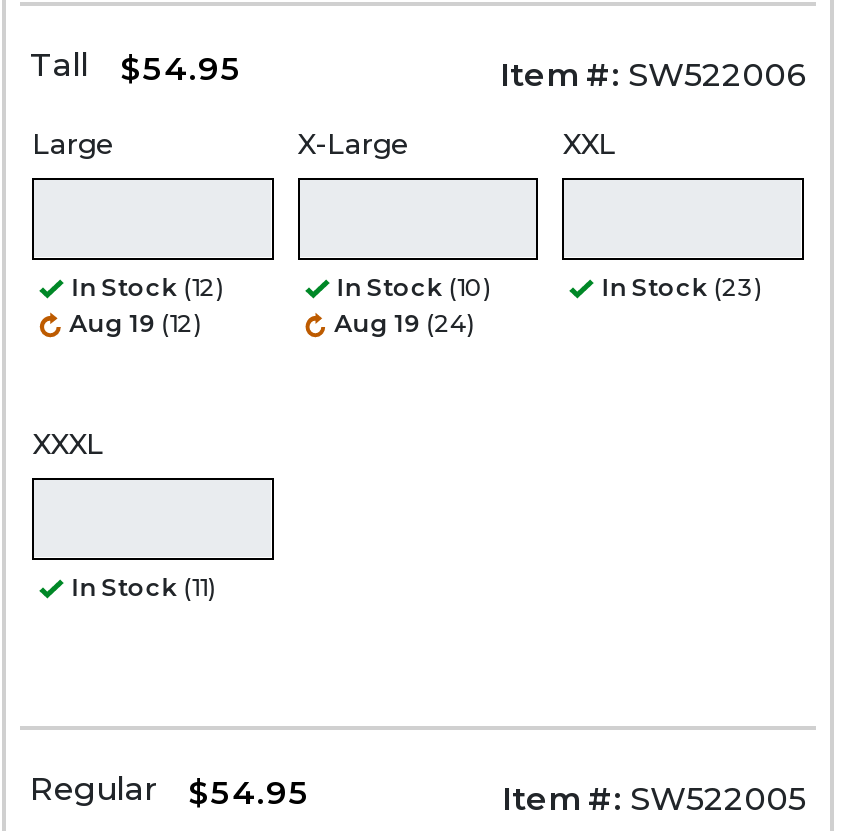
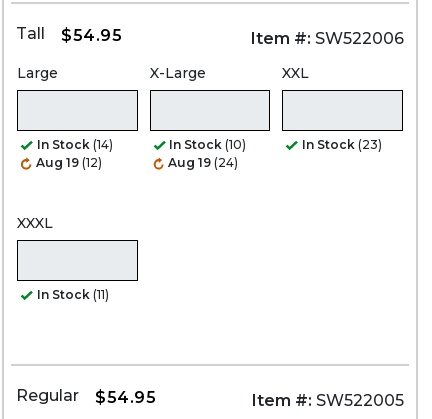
[72,271,224,301] In Stock (12) -> [37,137,113,152] In Stock (14)

